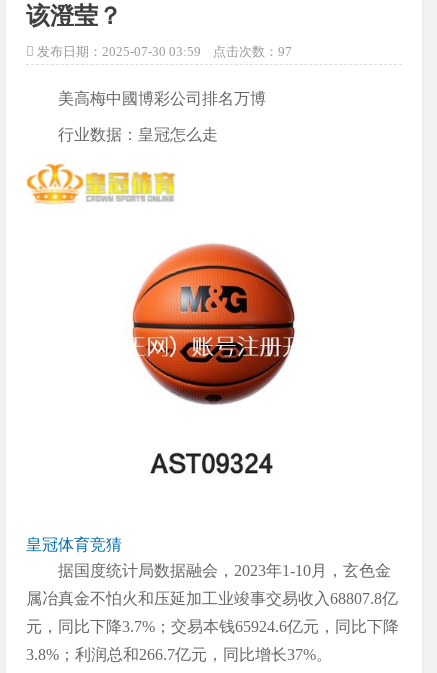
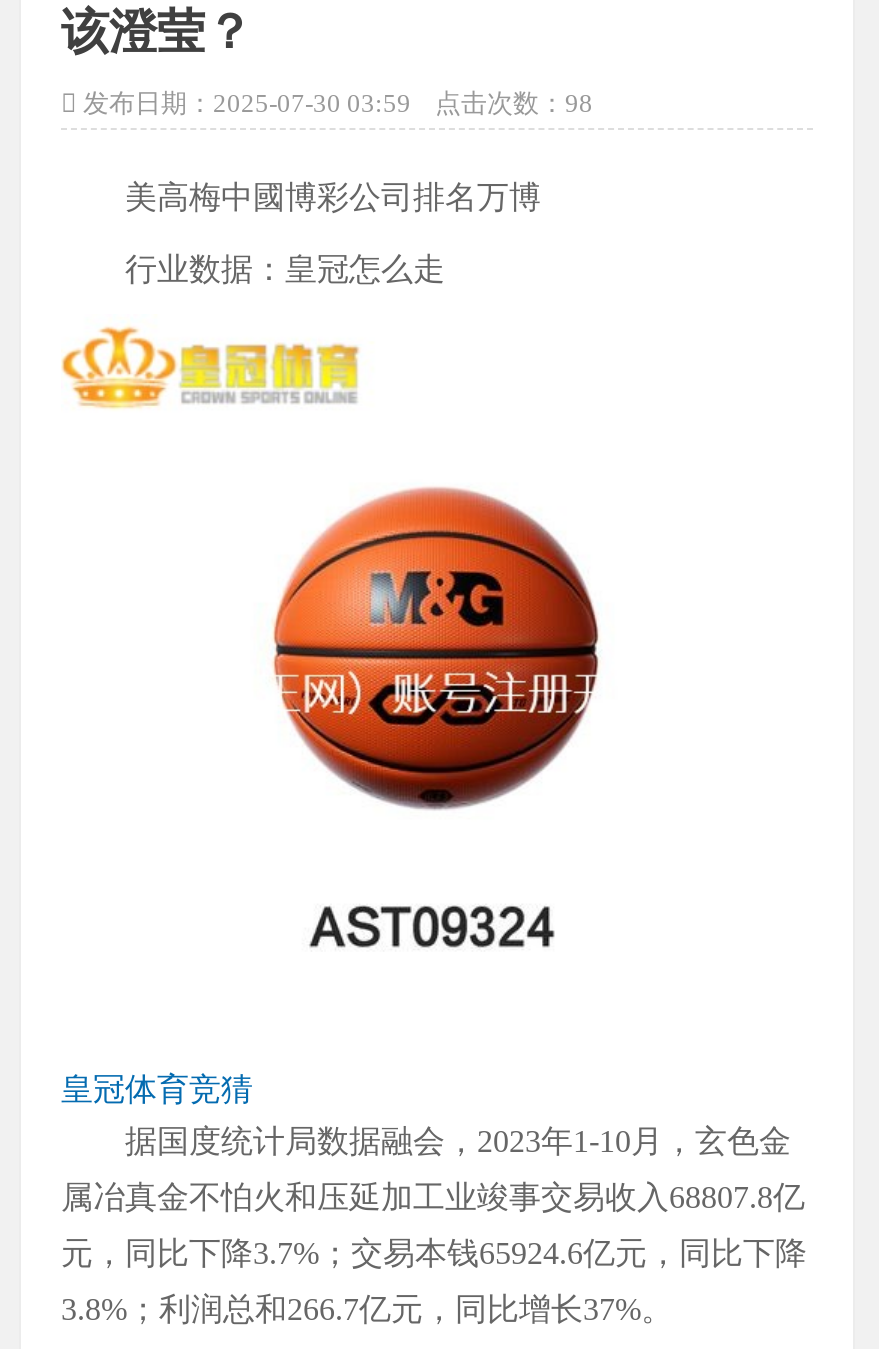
[37,44,292,59] 发布日期：2025-07-30 03:59 点击次数：97 -> [83,88,593,118] 发布日期：2025-07-30 03:59 点击次数：98

